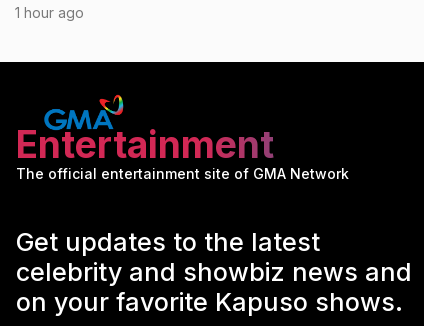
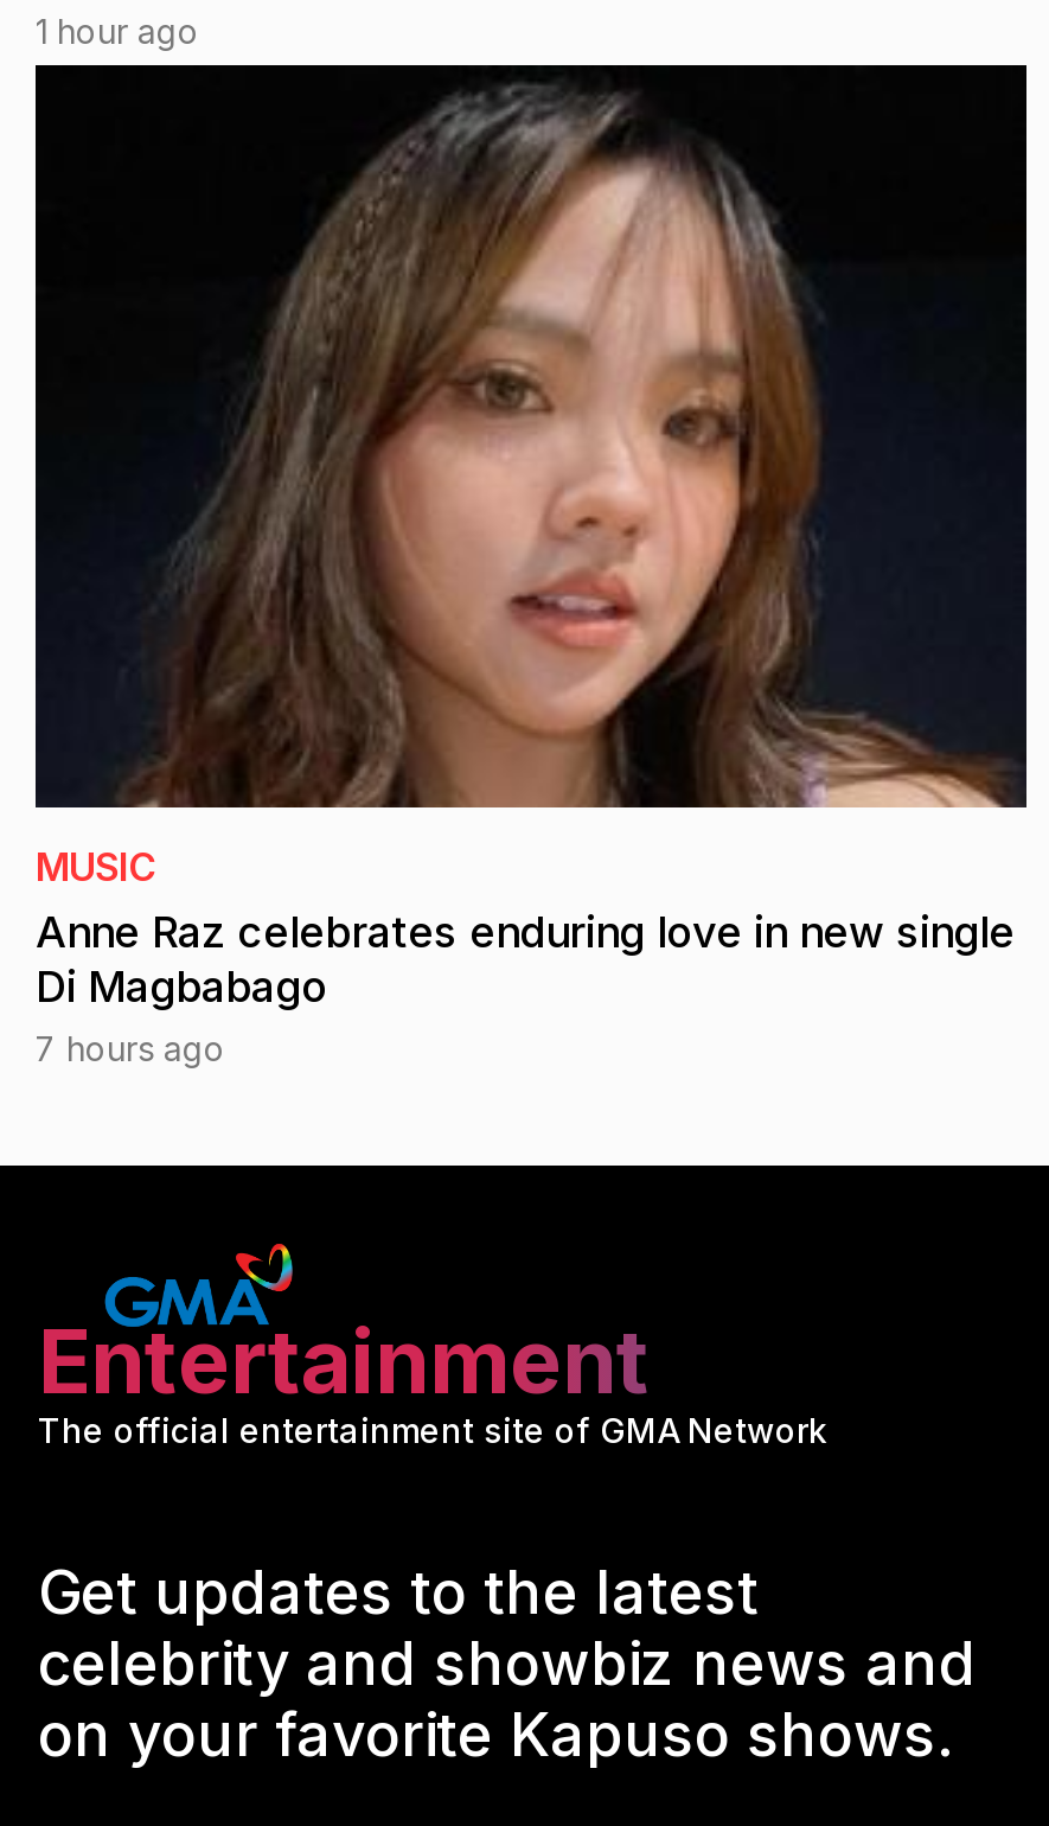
none -> [33,62,1029,1068] [image] | MUSIC | Anne Raz celebrates enduring love in new single | Di Magbabago | 7 hours ago

